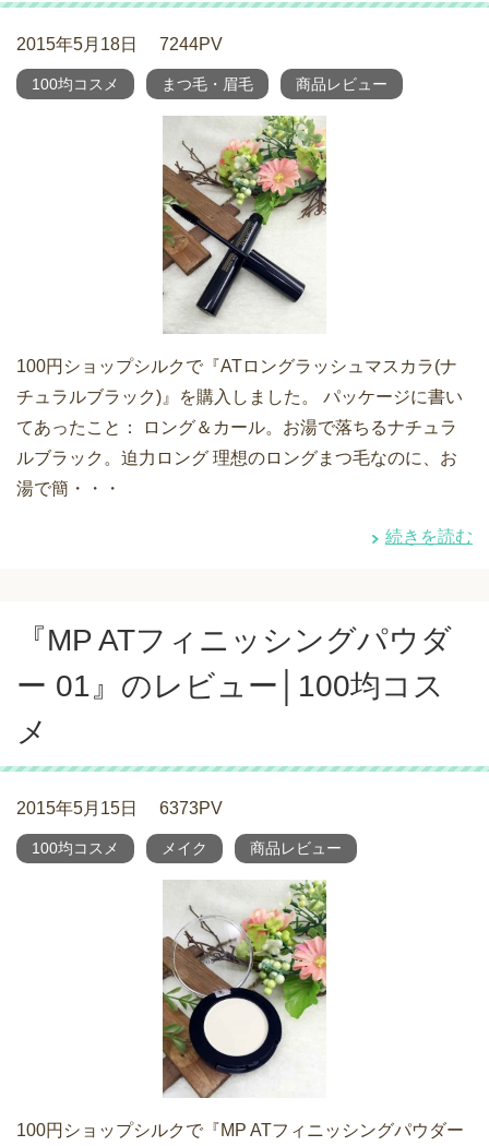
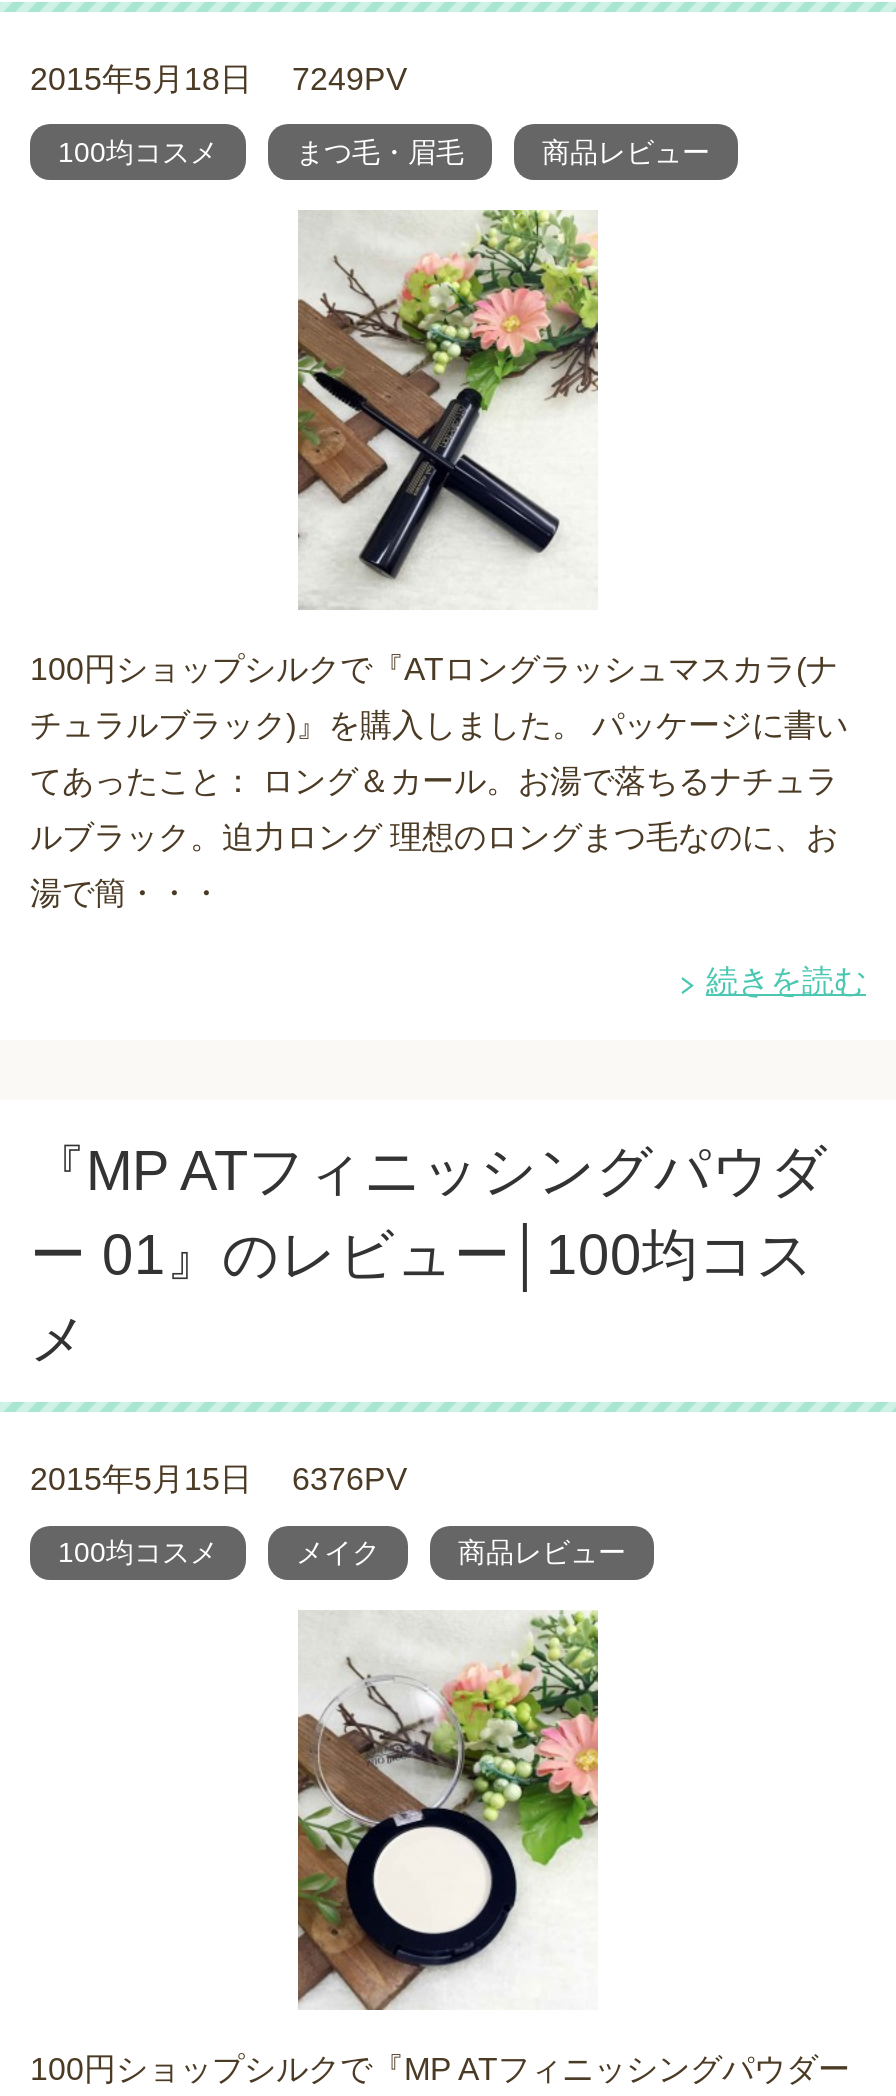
[16,35,223,53] 2015年5月18日 7244PV -> [30,61,408,95] 2015年5月18日 7249PV
[16,799,223,818] 2015年5月15日 6373PV -> [30,1462,408,1496] 2015年5月15日 6376PV

